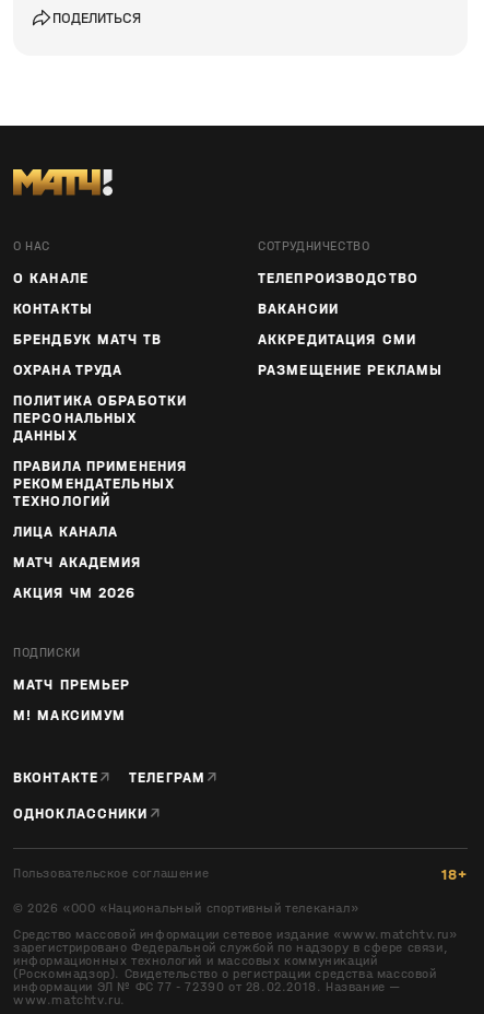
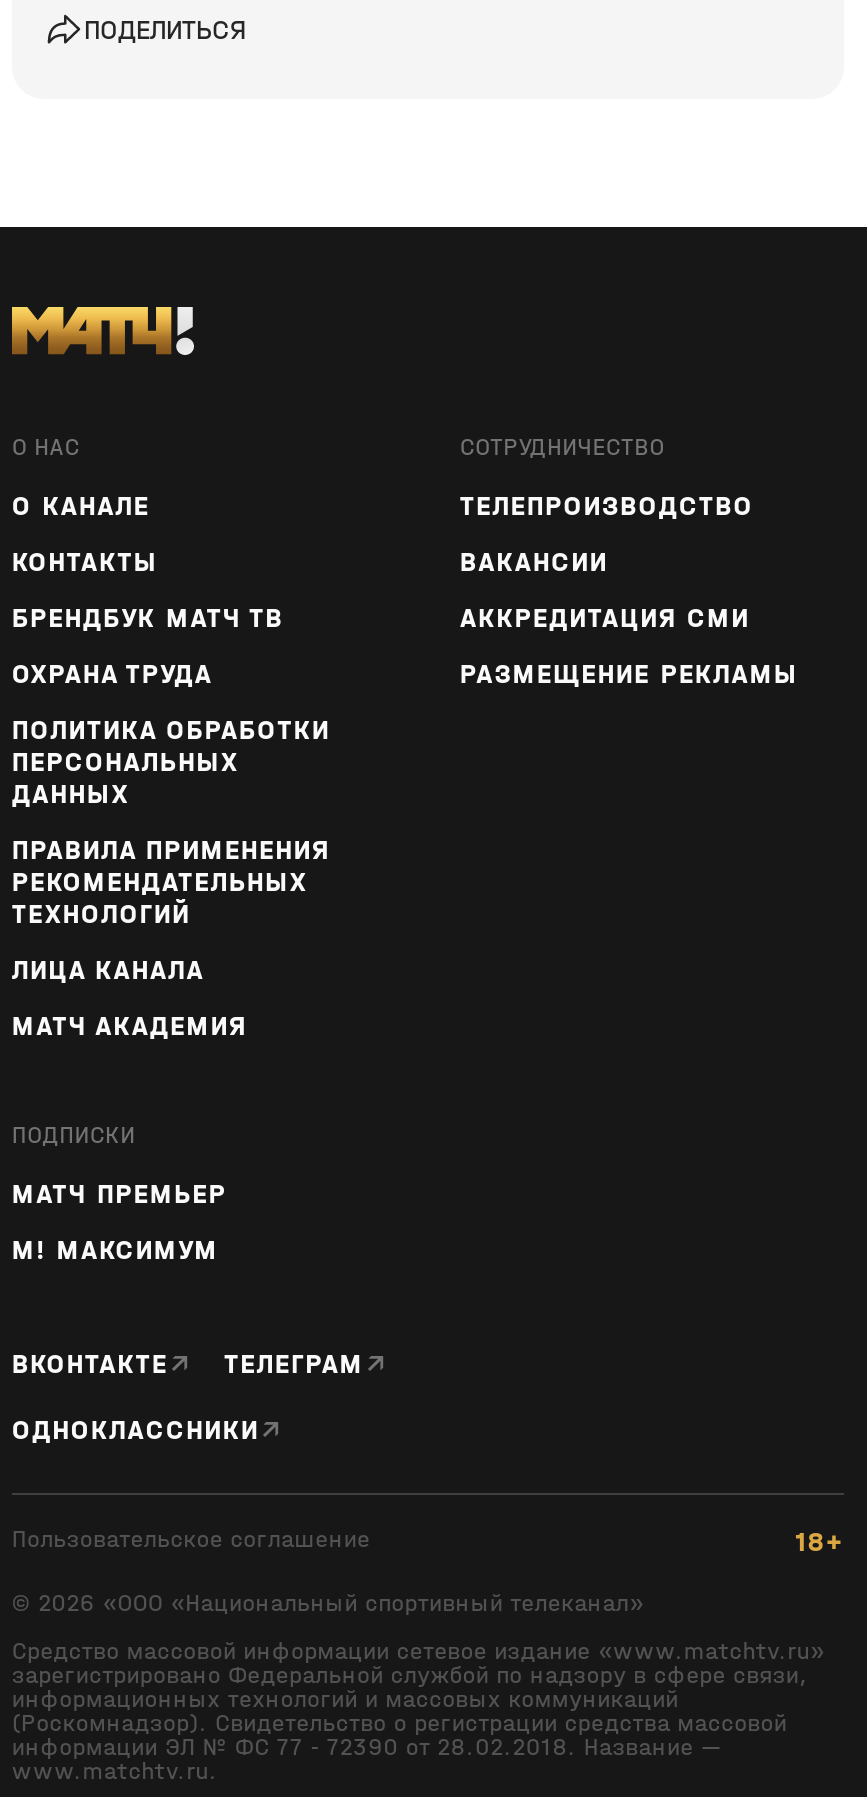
[13,583,136,602] АКЦИЯ ЧМ 2026 -> none

